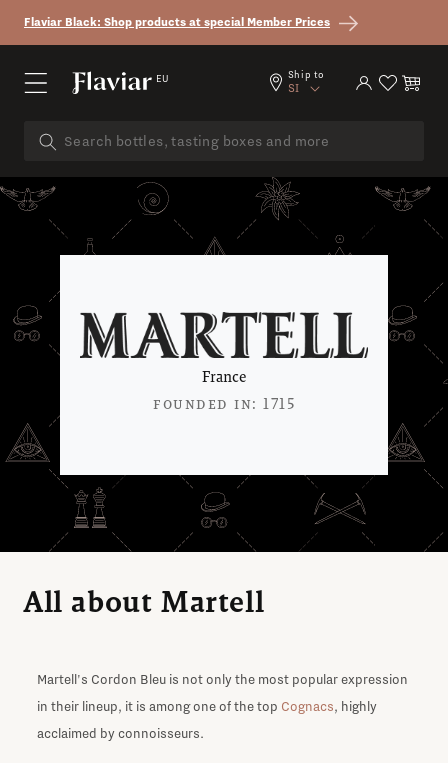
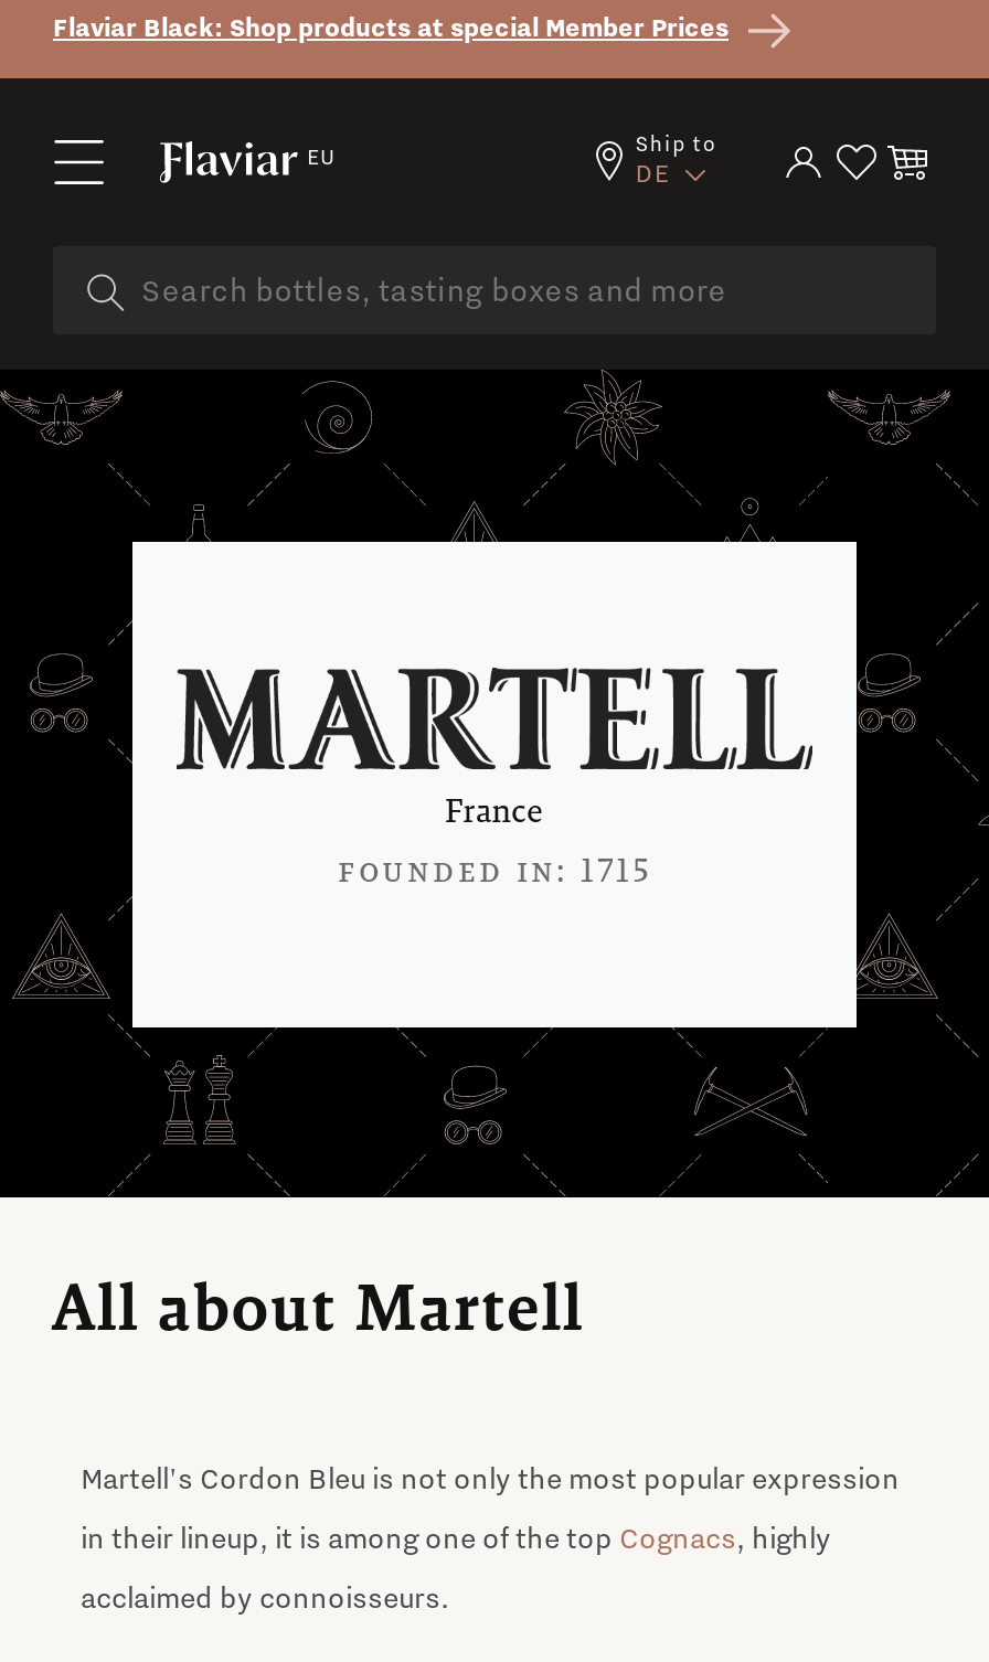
[288,81,300,95] SI -> [635,158,671,189] DE

